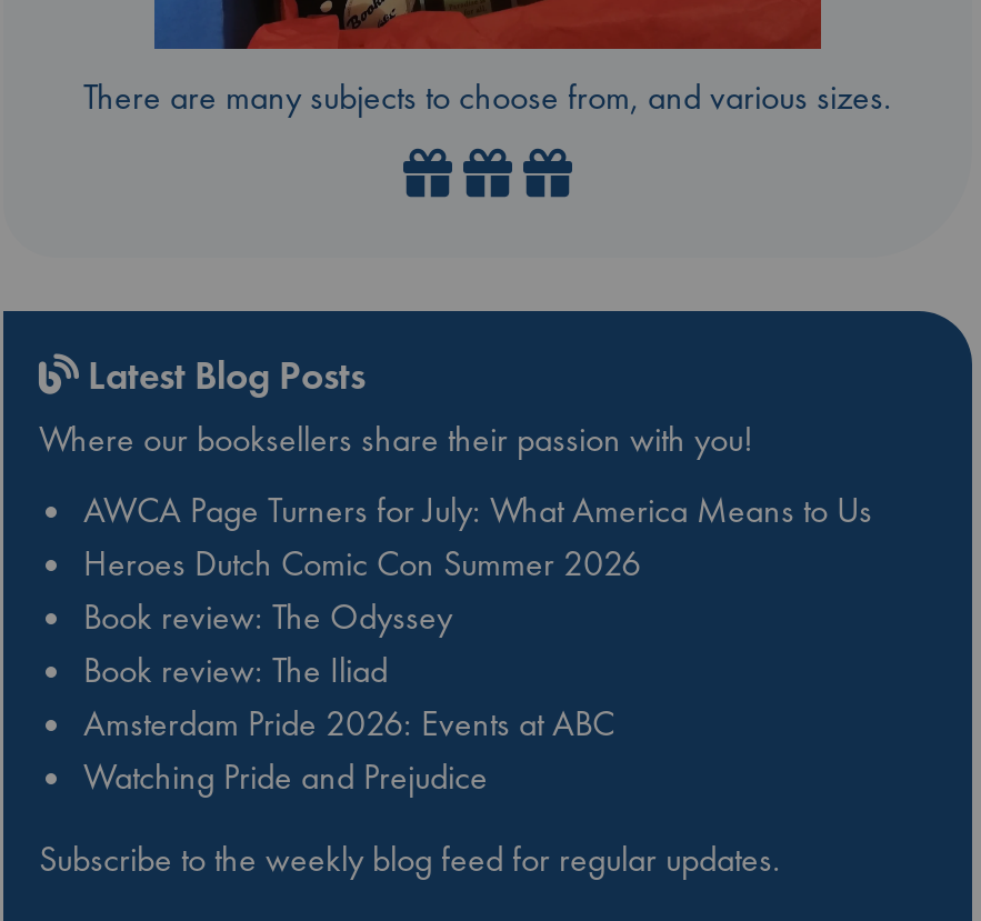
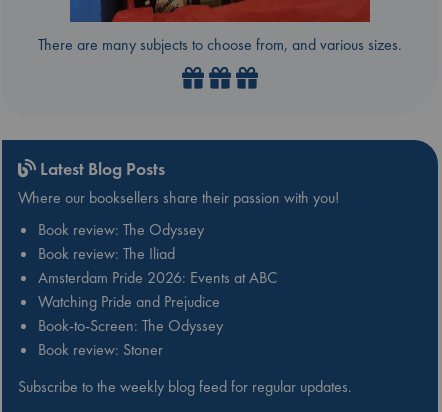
[83,486,872,586] AWCA Page Turners for July: What America Means to Us | Heroes Dutch Comic Con Summer 2026 -> none
moved [83,593,614,800] -> [38,219,277,312]: Book review: The Odyssey | Book review: The Iliad | Amsterdam Pride 2026: Events at ABC | Watching Pride and Prejudice
none -> [38,315,223,360] Book-to-Screen: The Odyssey | Book review: Stoner

